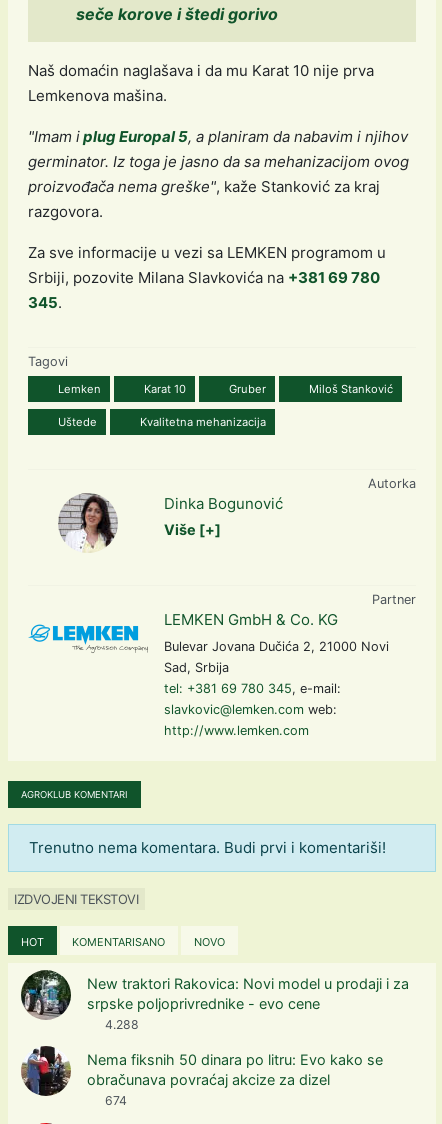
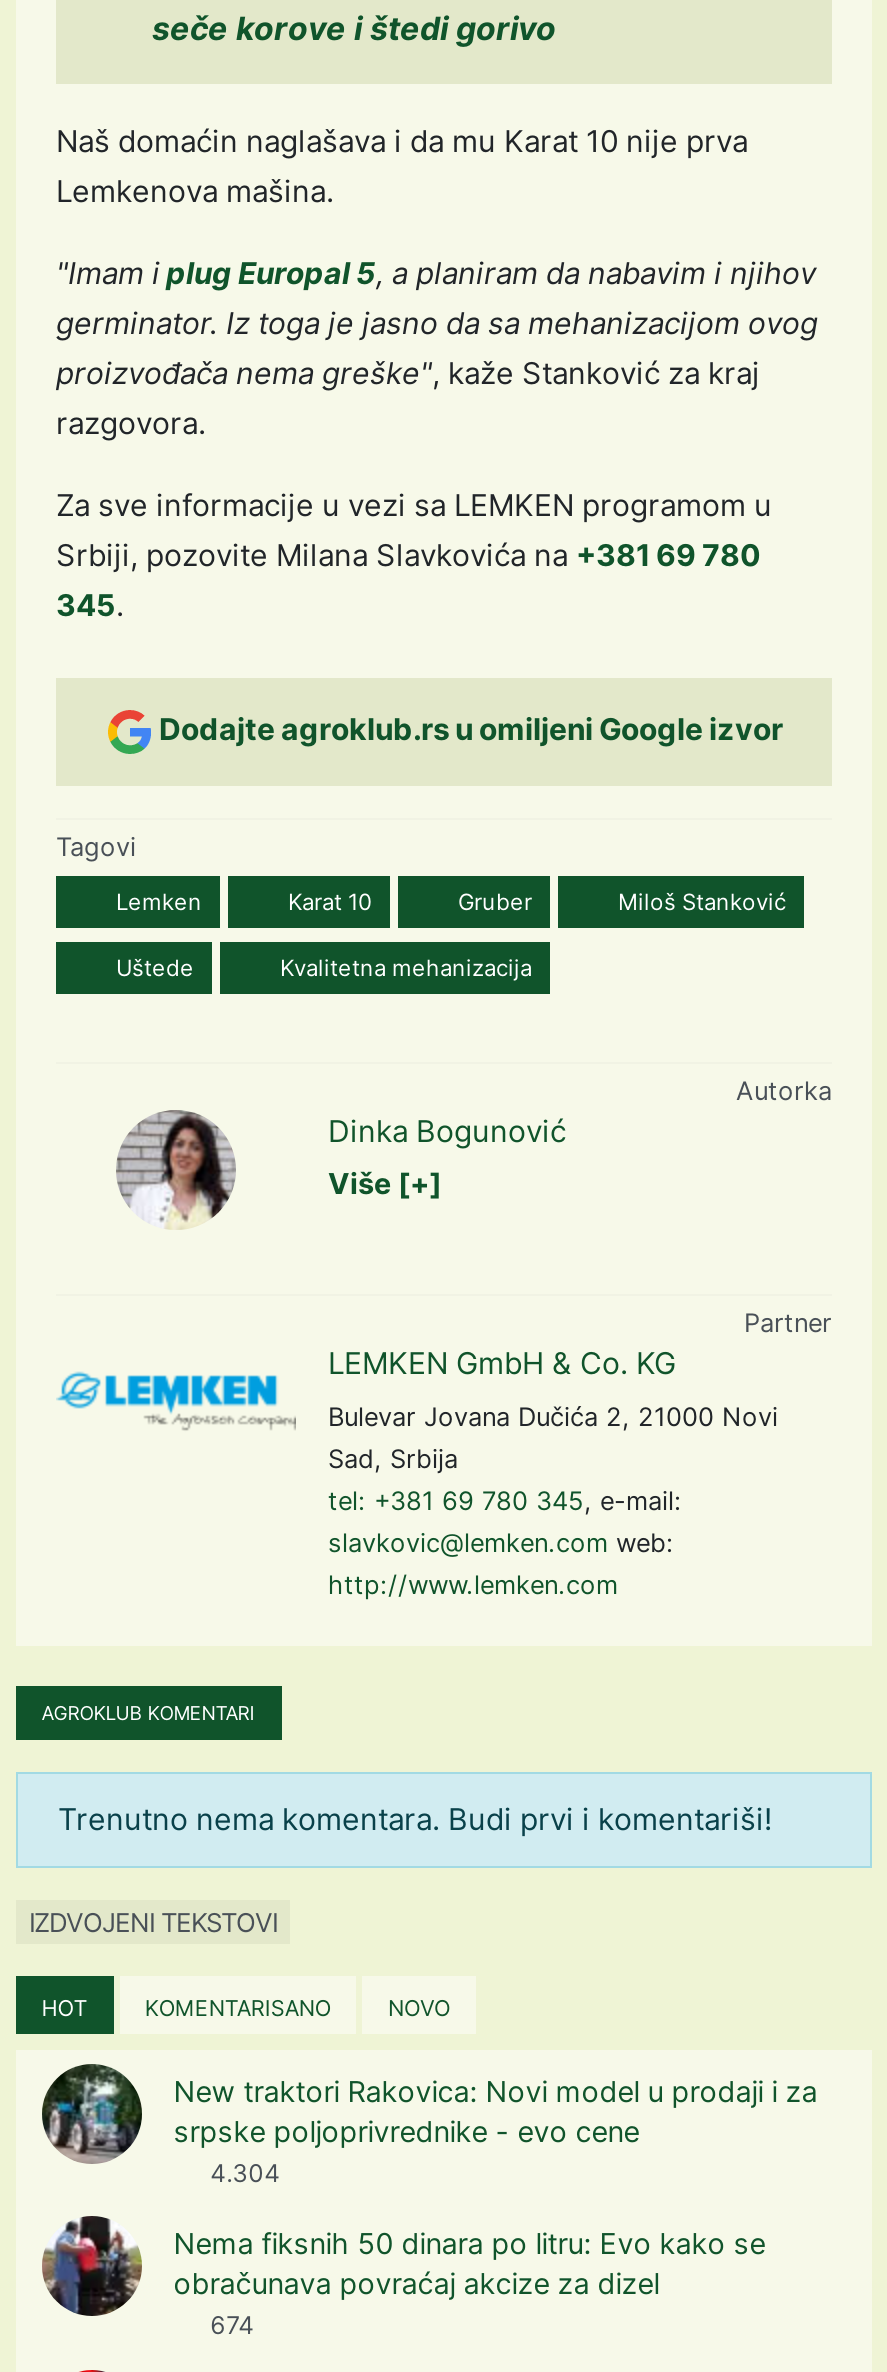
none -> [159,711,783,749] Dodajte agroklub.rs u omiljeni Google izvor
[102,1017,139,1032] 4.288 -> [204,2157,280,2187] 4.304

